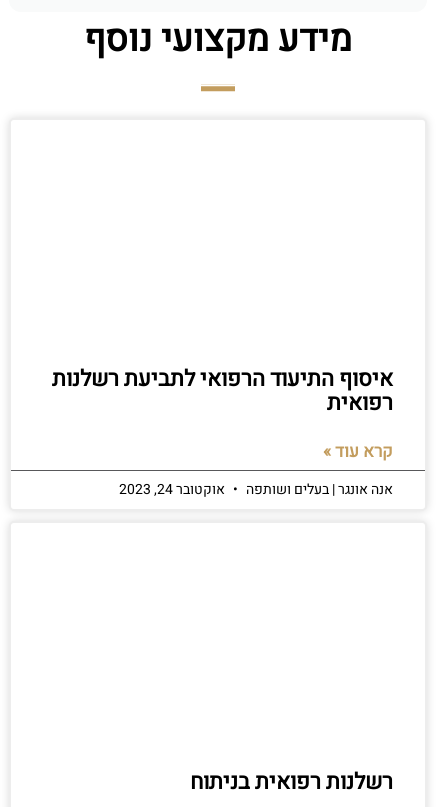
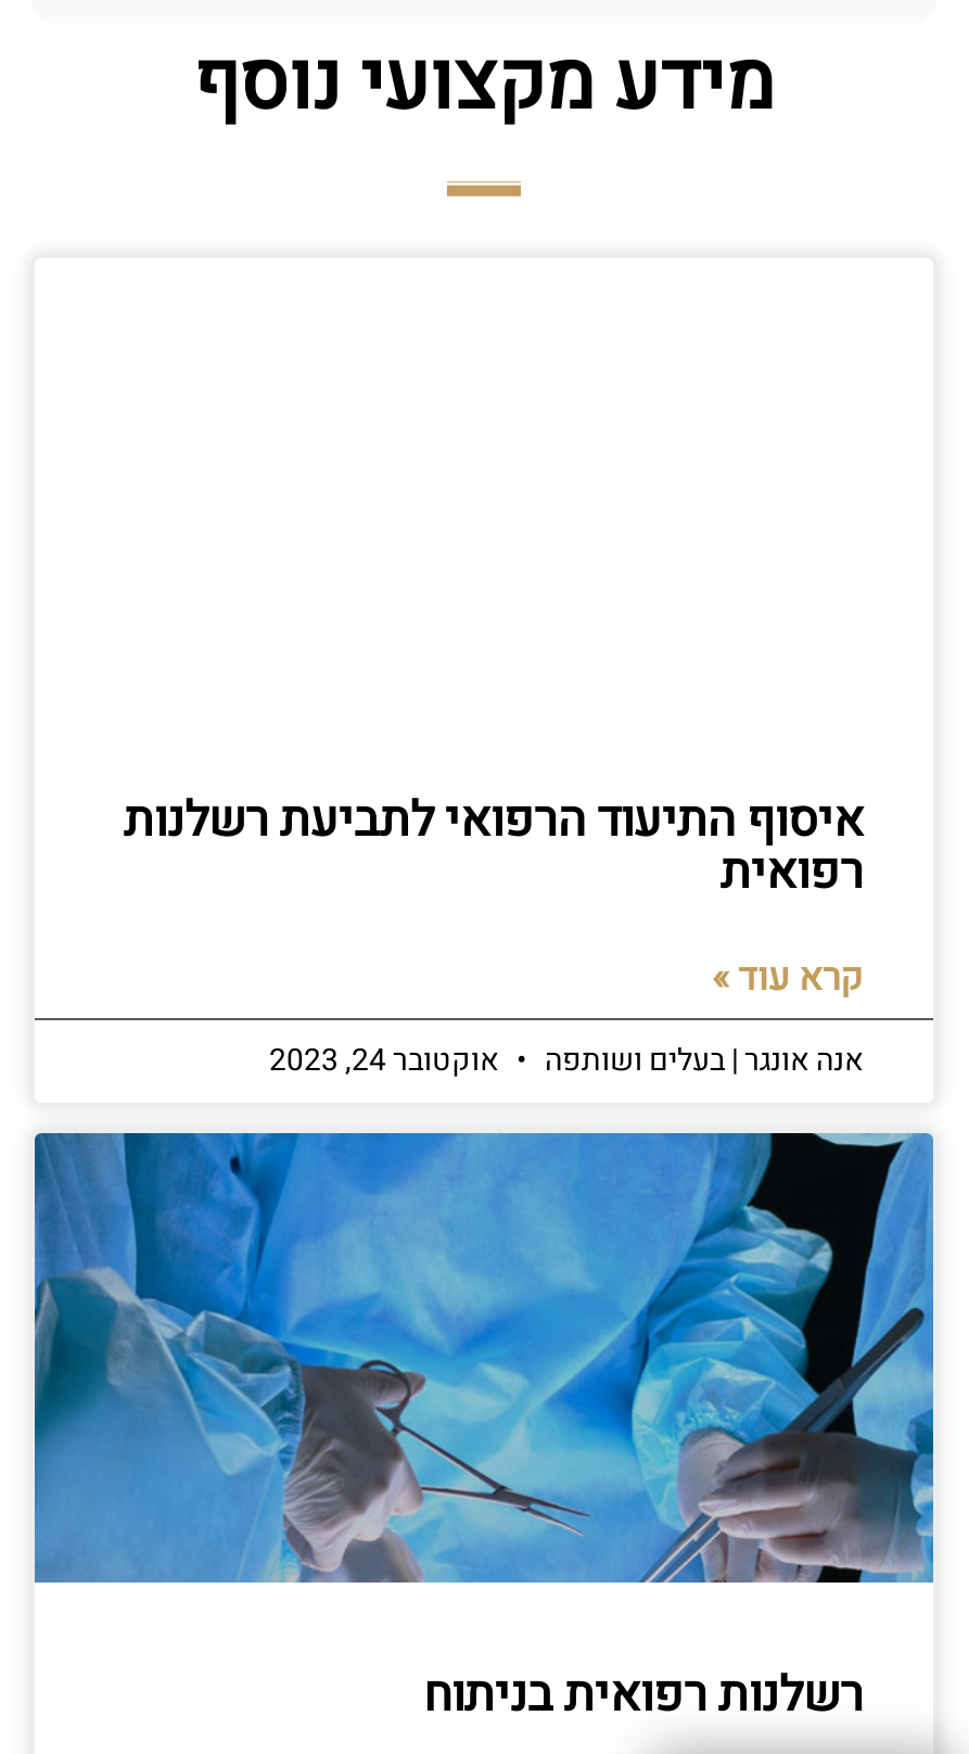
none -> [33,1131,935,1585] [image]

